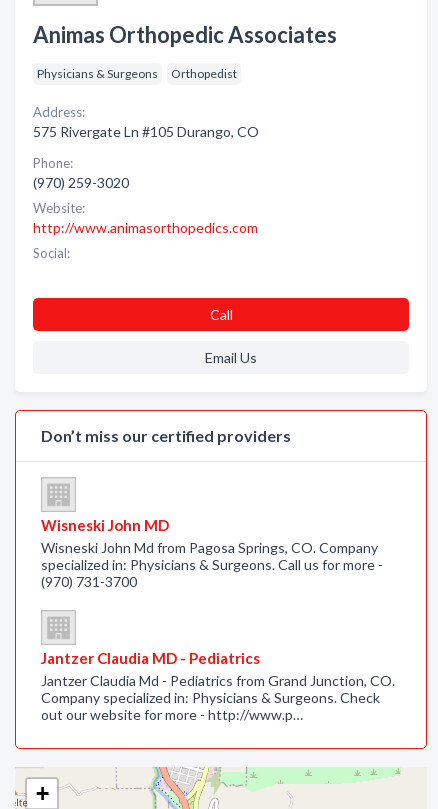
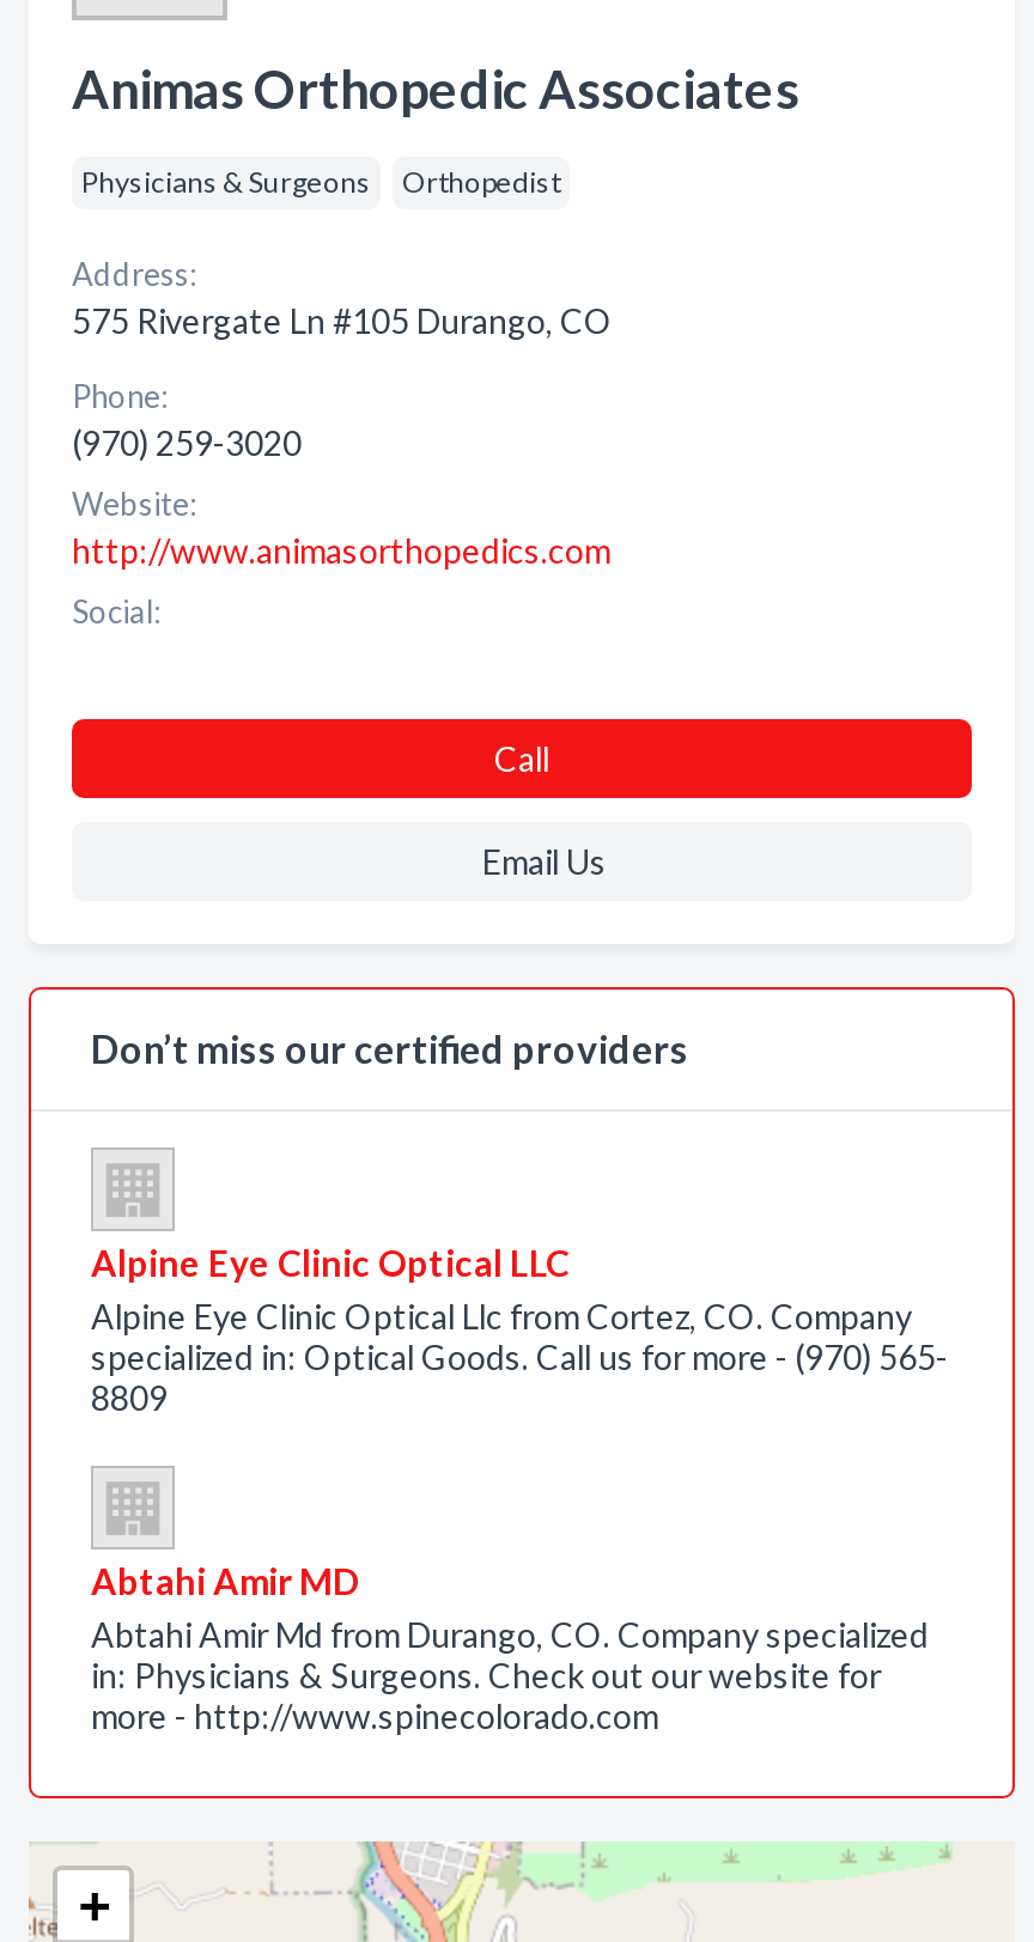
[41,516,383,590] Wisneski John MD | Wisneski John Md from Pagosa Springs, CO. Company | specialized in: Physicians & Surgeons. Call us for more - | (970) 731-3700 -> [91,1241,948,1418] Alpine Eye Clinic Optical LLC | Alpine Eye Clinic Optical Llc from Cortez, CO. Company | specialized in: Optical Goods. Call us for more - (970) 565- | 8809
[41,649,395,723] Jantzer Claudia MD - Pediatrics | Jantzer Claudia Md - Pediatrics from Grand Junction, CO. | Company specialized in: Physicians & Surgeons. Check | out our website for more - http://www.p… -> [91,1559,929,1736] Abtahi Amir MD | Abtahi Amir Md from Durango, CO. Company specialized | in: Physicians & Surgeons. Check out our website for | more - http://www.spinecolorado.com

